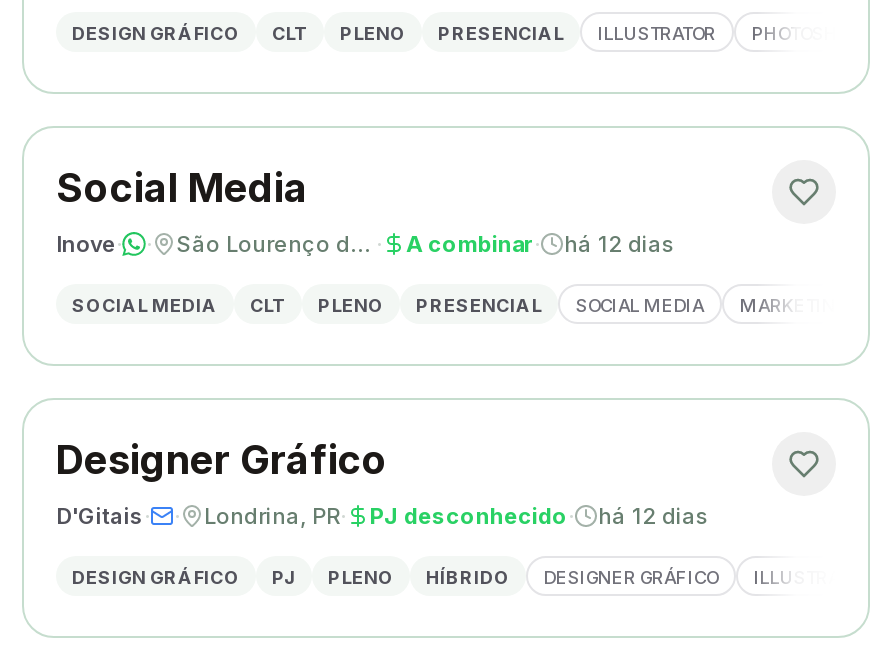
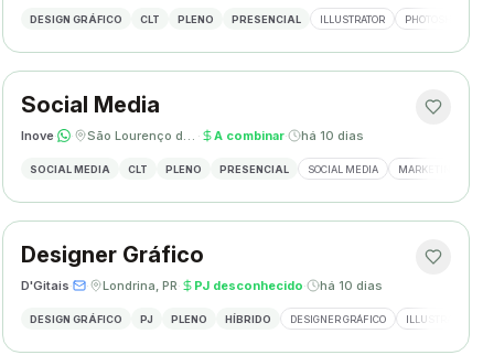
[564,230,676,258] há 12 dias -> [301,128,364,143] há 10 dias
[598,502,710,530] há 12 dias -> [320,278,383,293] há 10 dias

